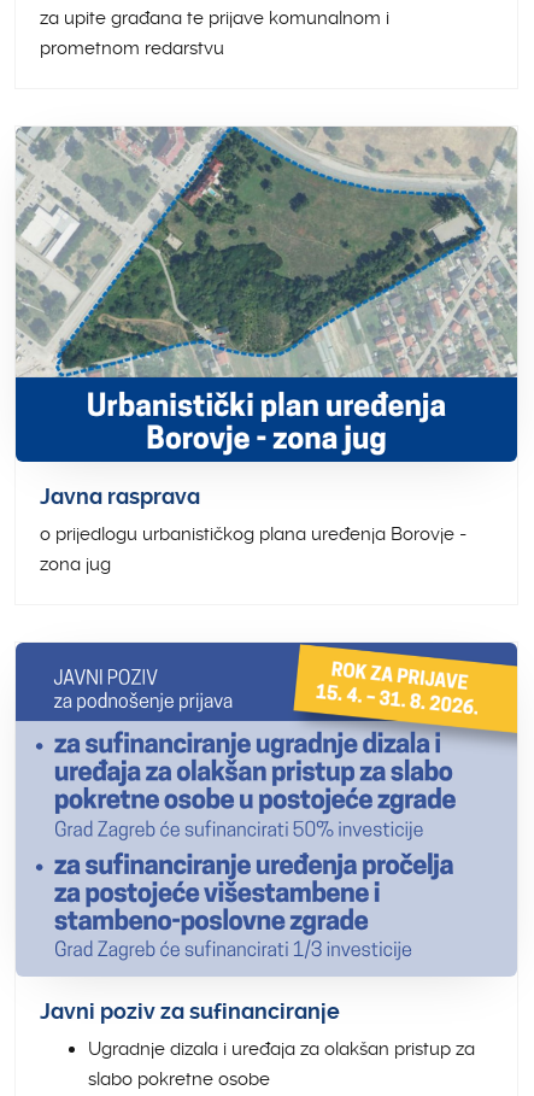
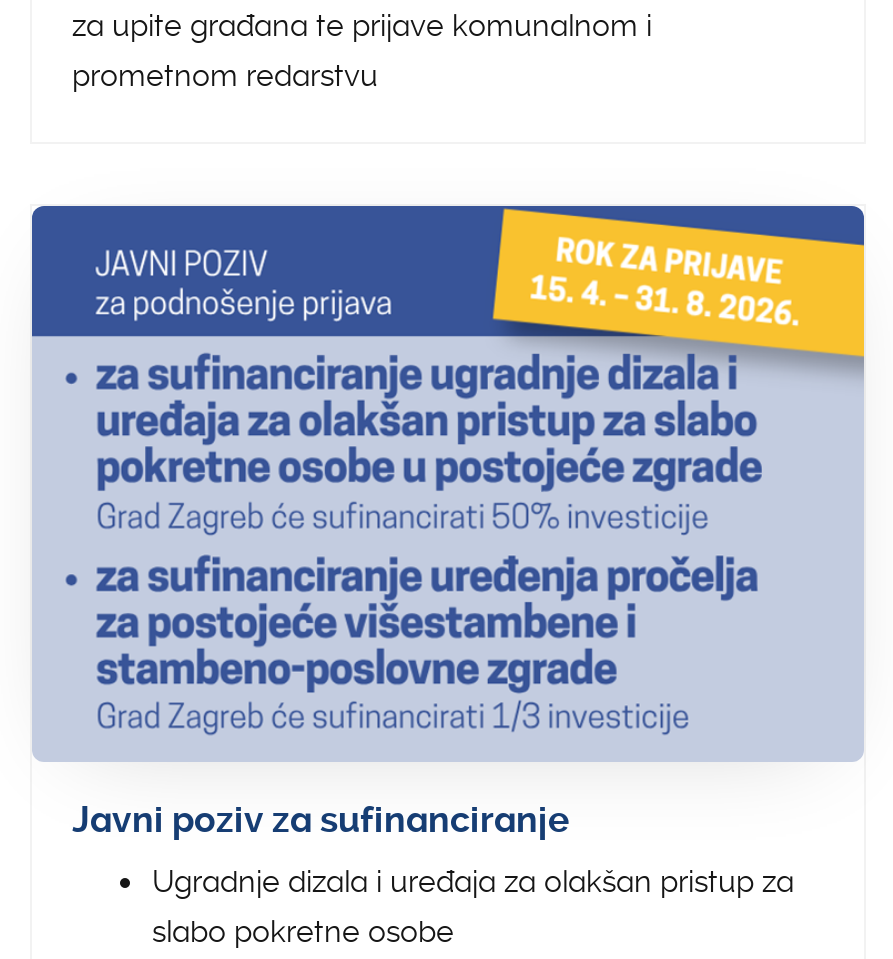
[14,127,518,575] [image] | Javna rasprava | o prijedlogu urbanističkog plana uređenja Borovje - | zona jug -> none

